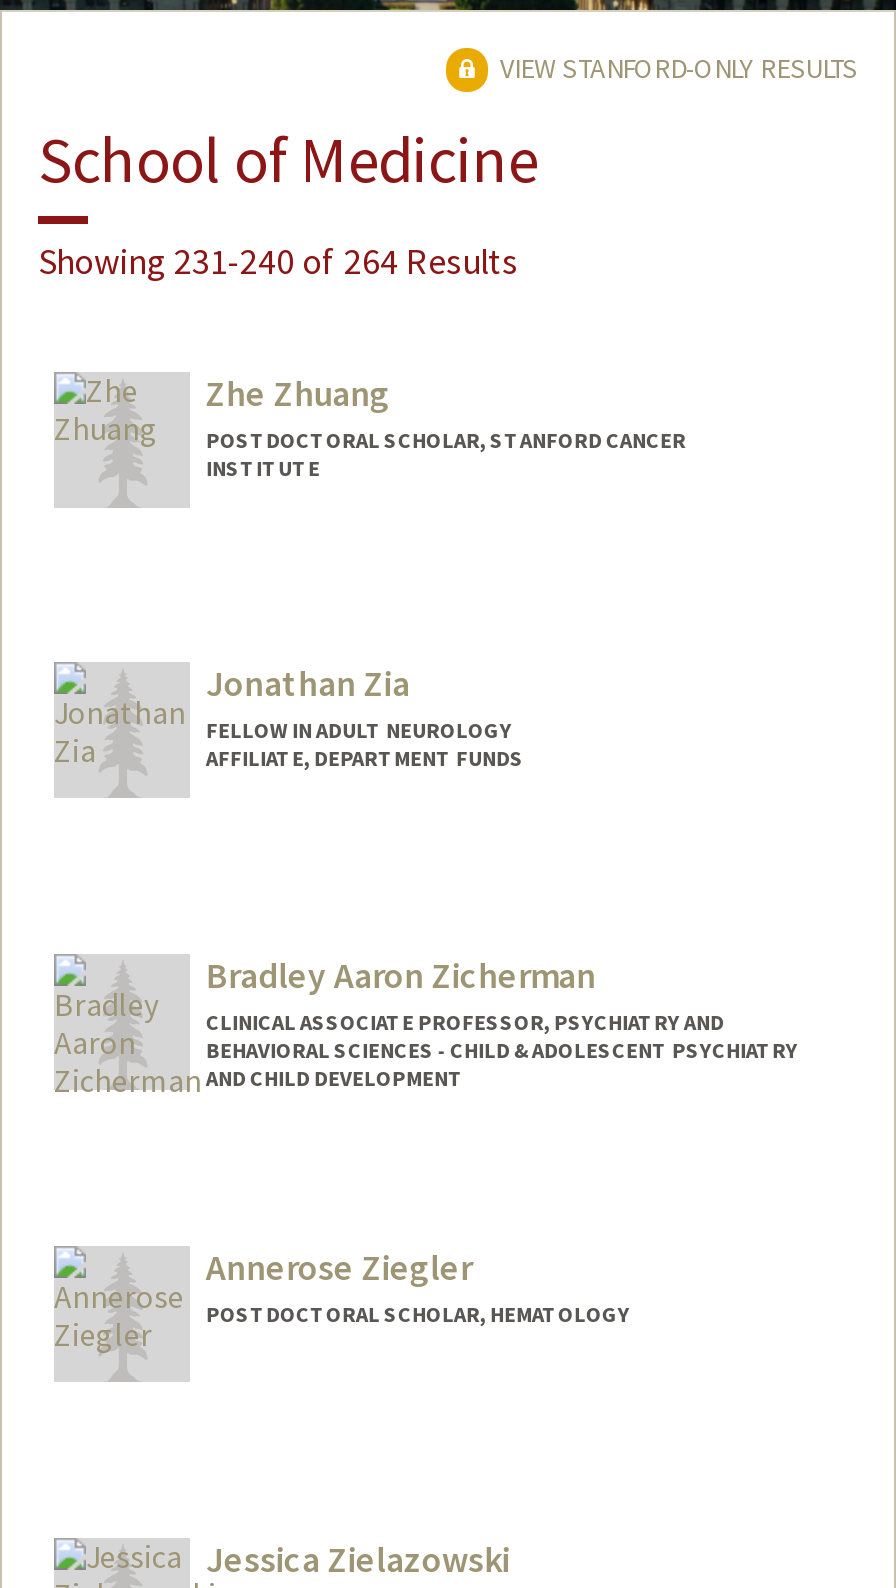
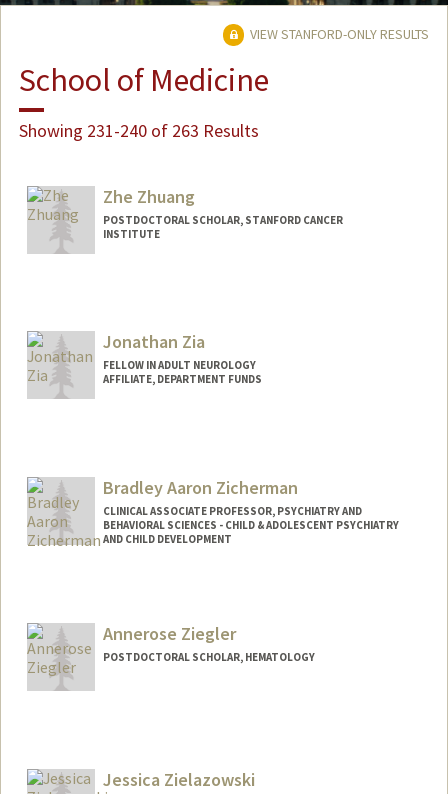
[38,237,518,283] Showing 231-240 of 264 Results -> [19,119,259,142] Showing 231-240 of 263 Results

